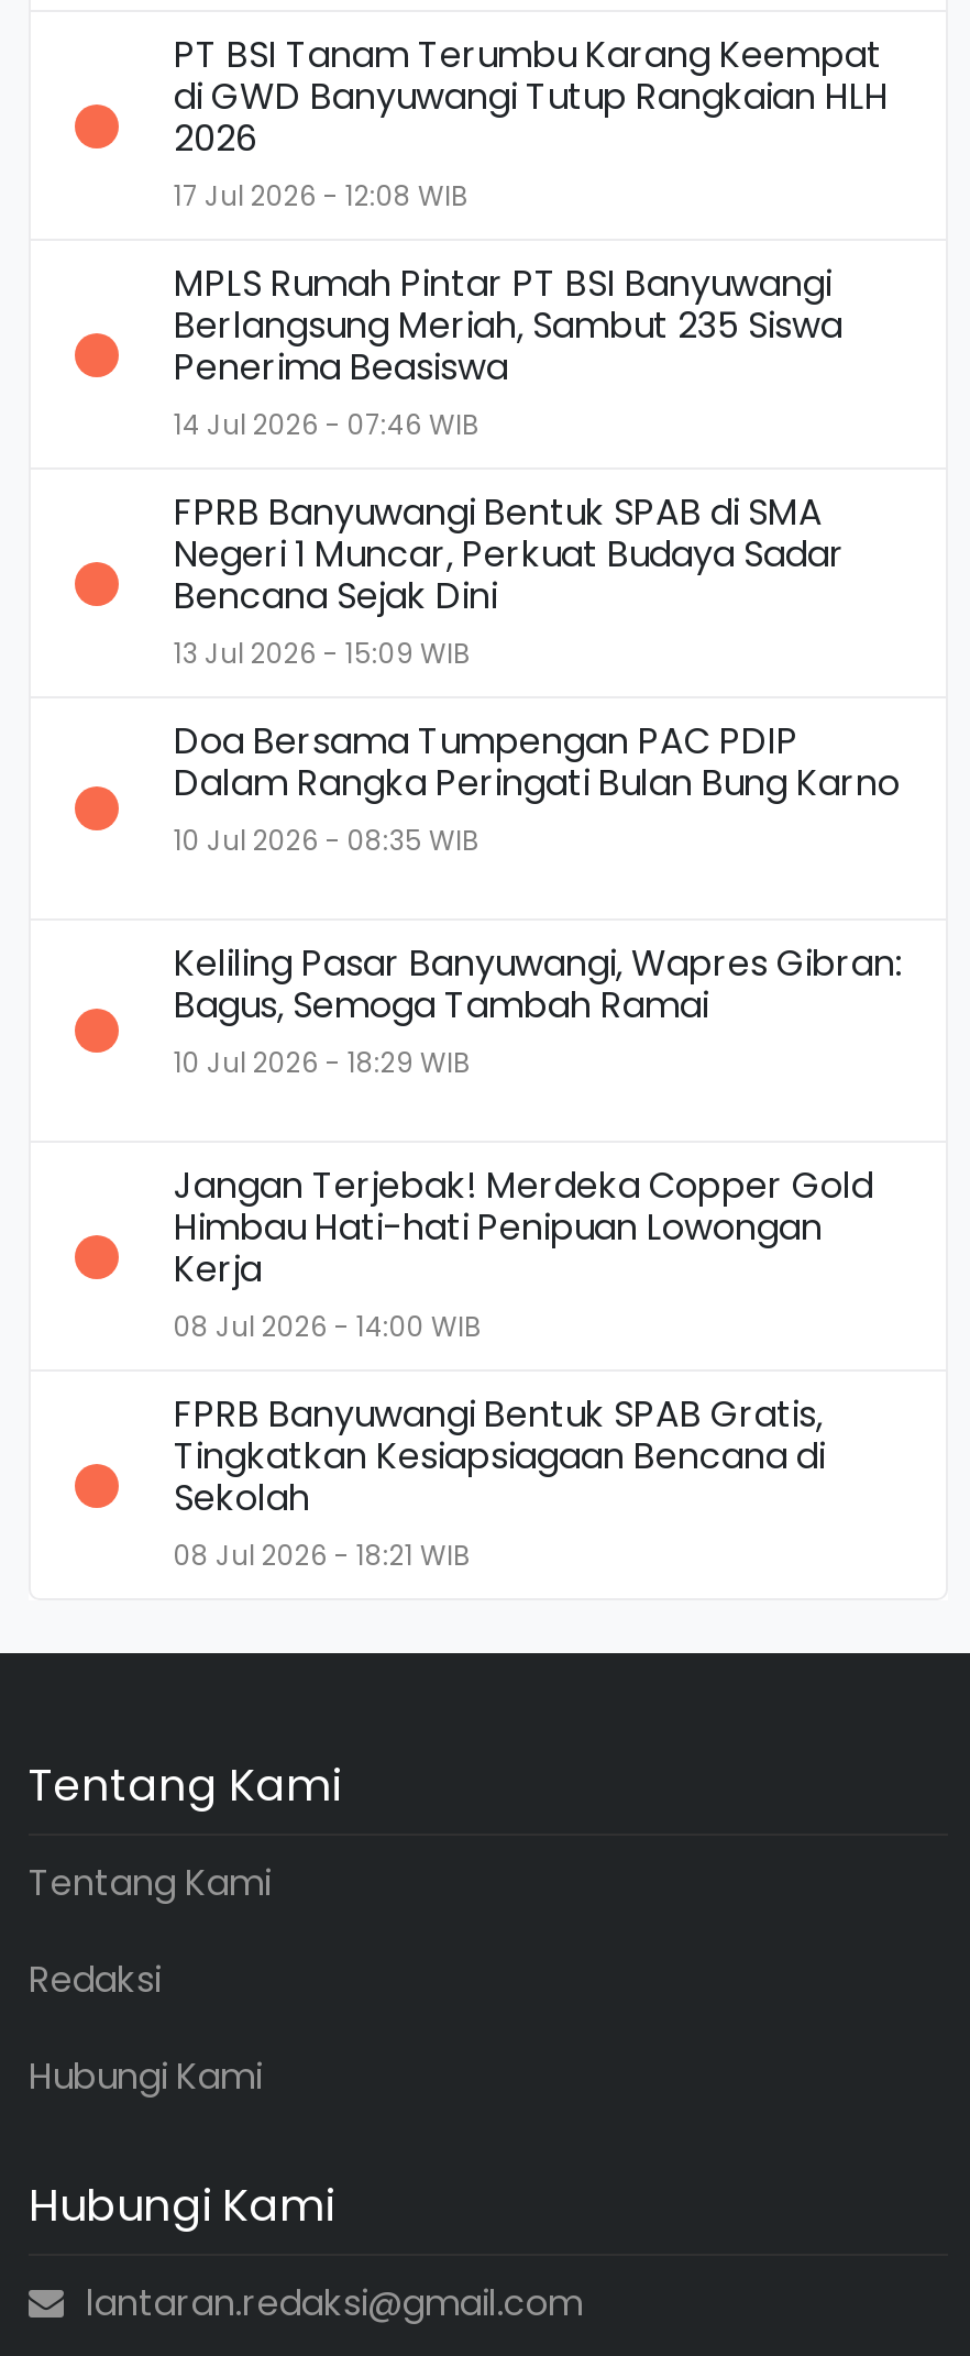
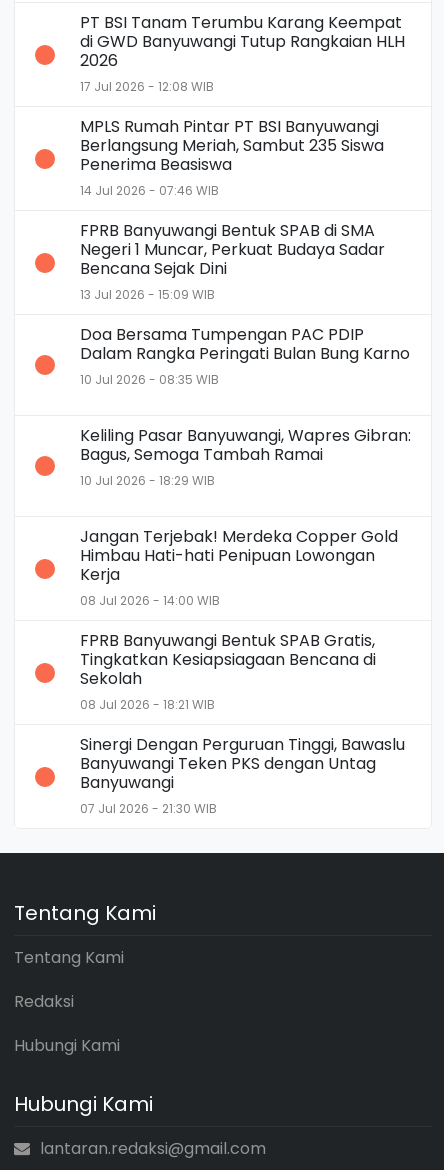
none -> [80,733,405,817] Sinergi Dengan Perguruan Tinggi, Bawaslu | Banyuwangi Teken PKS dengan Untag | Banyuwangi | 07 Jul 2026 - 21:30 WIB

